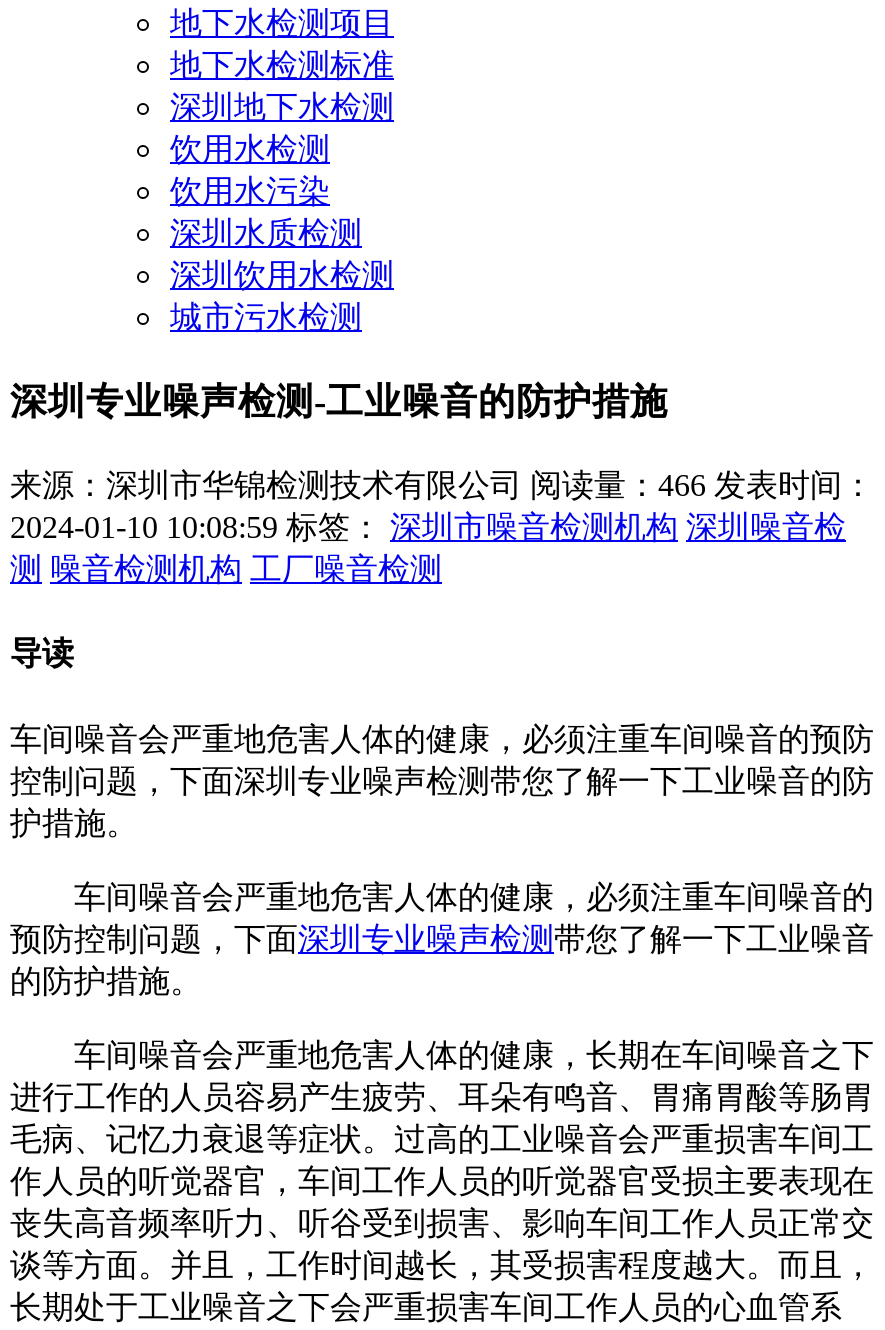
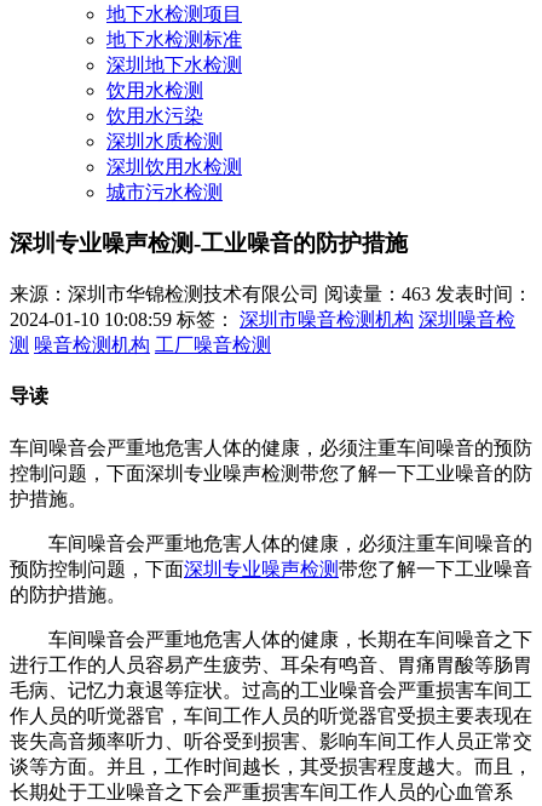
[10,468,874,502] 来源：深圳市华锦检测技术有限公司 阅读量：466 发表时间： -> [10,284,532,304] 来源：深圳市华锦检测技术有限公司 阅读量：463 发表时间：

